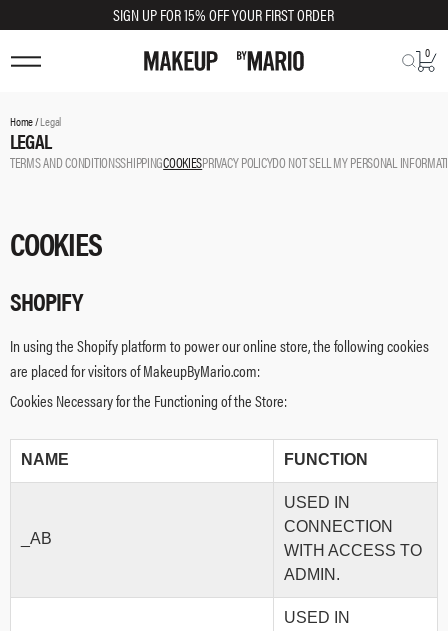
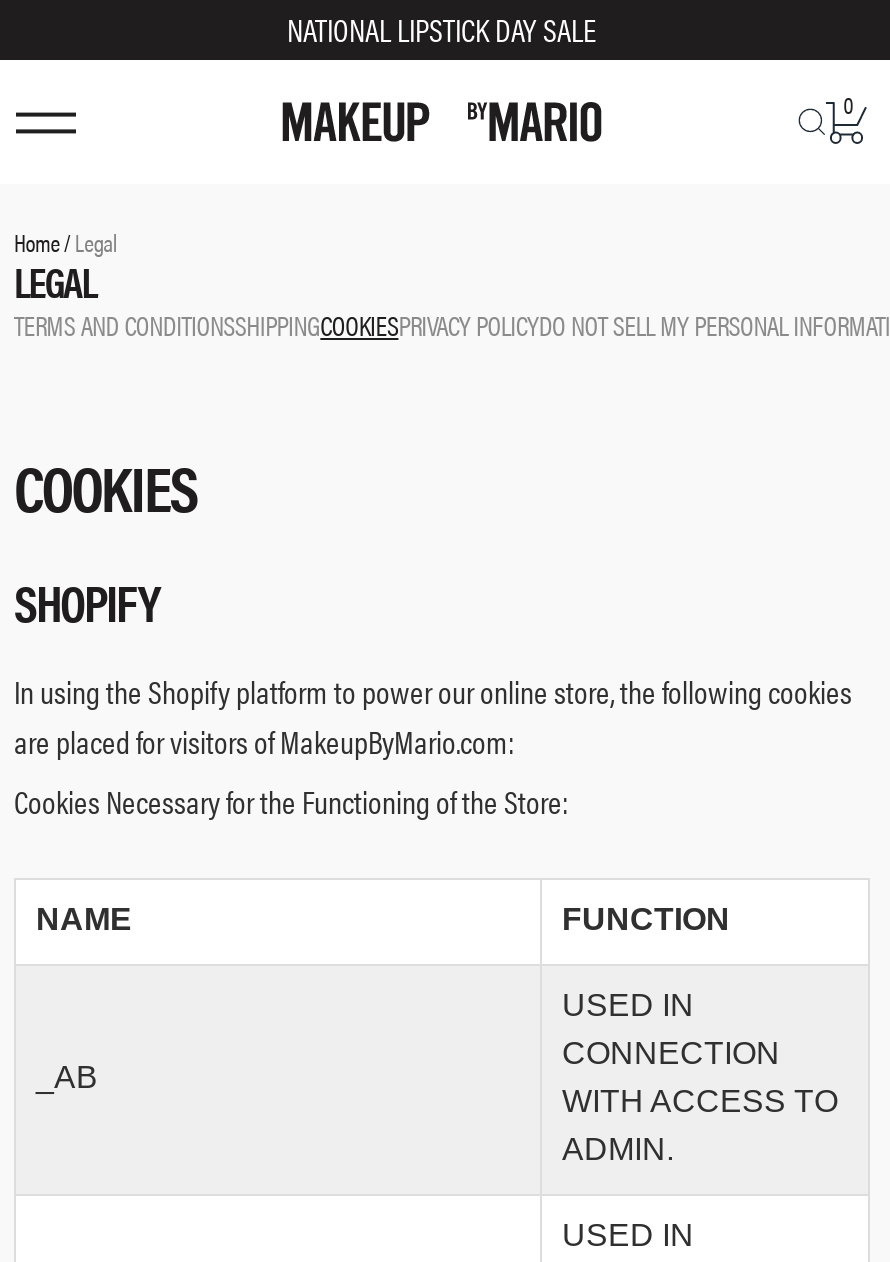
[113,3,334,26] SIGN UP FOR 15% OFF YOUR FIRST ORDER -> [287,6,597,52] NATIONAL LIPSTICK DAY SALE

